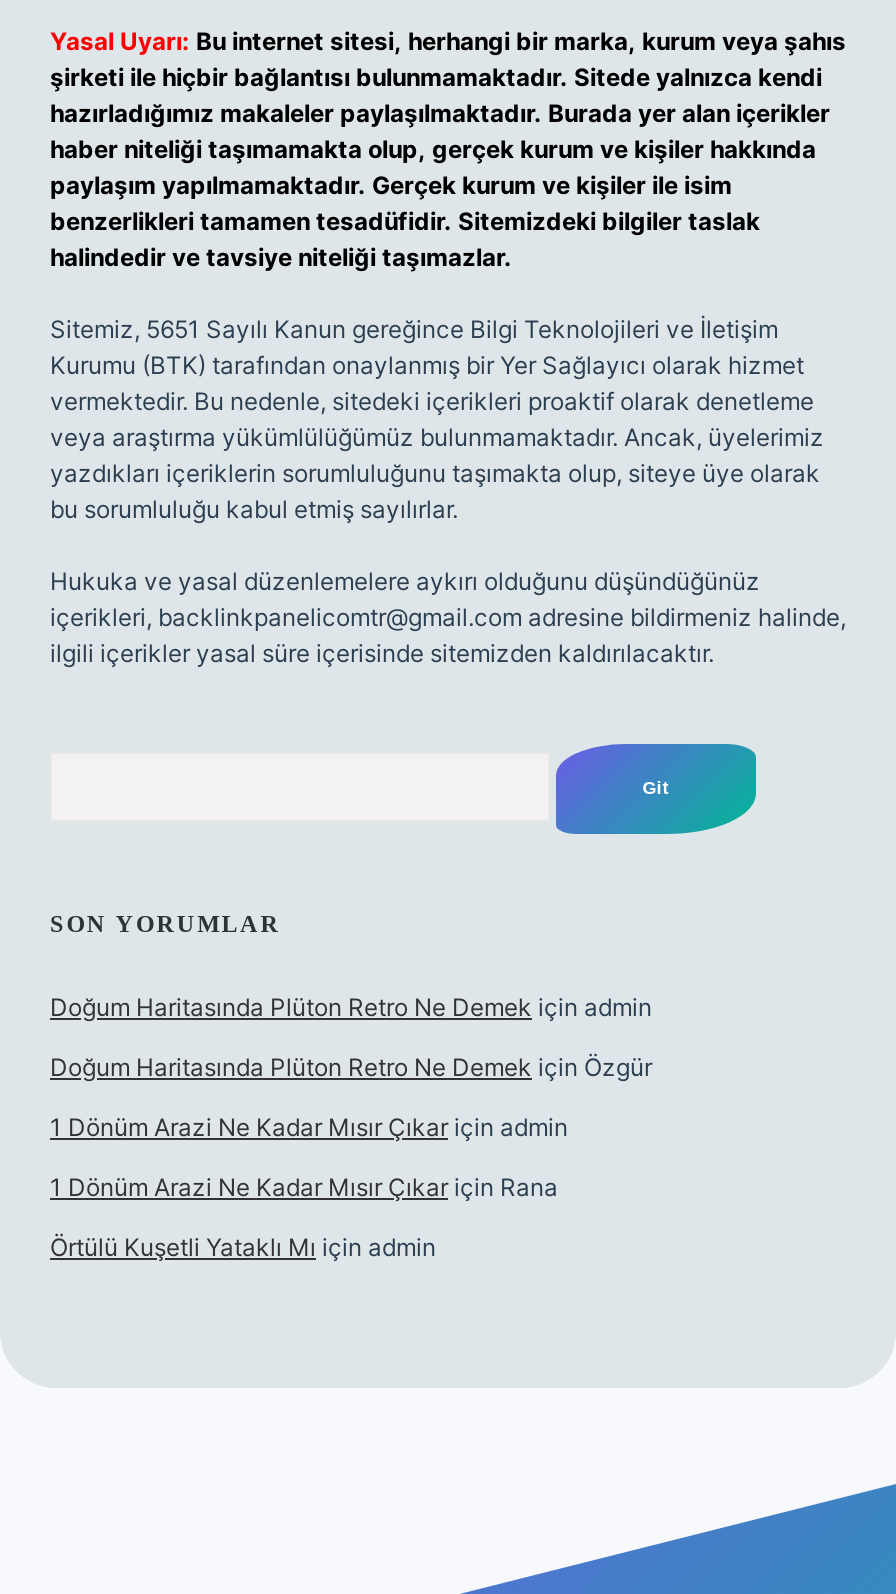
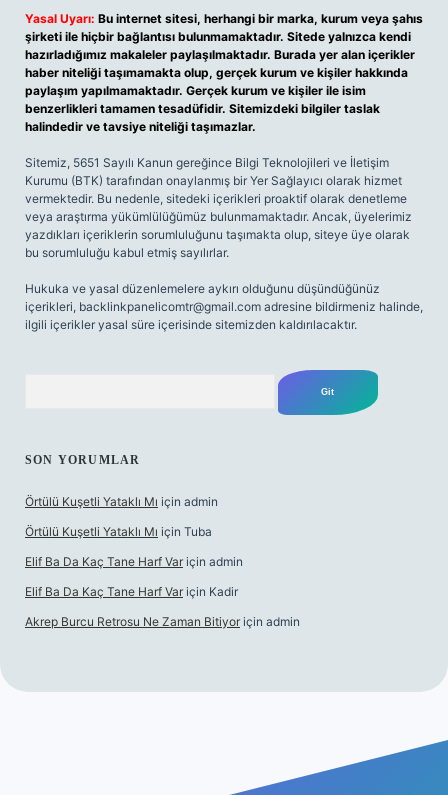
[50,992,652,1202] Doğum Haritasında Plüton Retro Ne Demek için admin | Doğum Haritasında Plüton Retro Ne Demek için Özgür | 1 Dönüm Arazi Ne Kadar Mısır Çıkar için admin | 1 Dönüm Arazi Ne Kadar Mısır Çıkar için Rana -> none
moved [50,1232,436,1262] -> [25,494,218,509]: Örtülü Kuşetli Yataklı Mı için admin
none -> [25,524,300,629] Örtülü Kuşetli Yataklı Mı için Tuba | Elif Ba Da Kaç Tane Harf Var için admin | Elif Ba Da Kaç Tane Harf Var için Kadir | Akrep Burcu Retrosu Ne Zaman Bitiyor için admin

